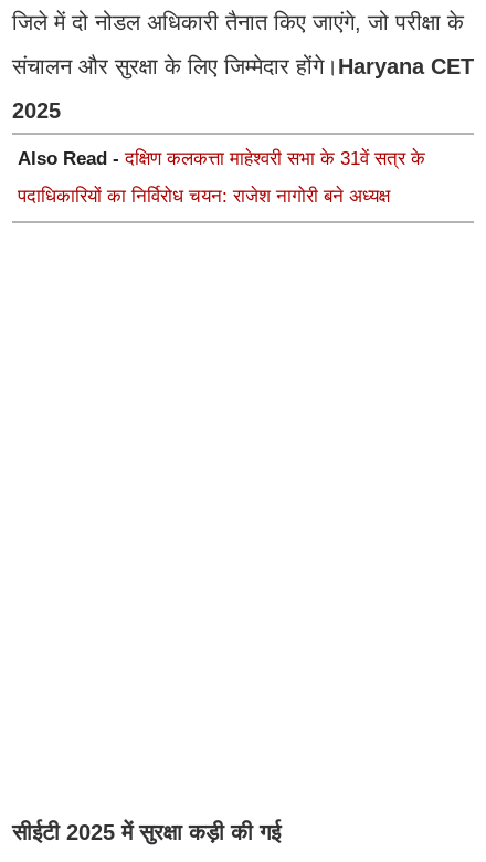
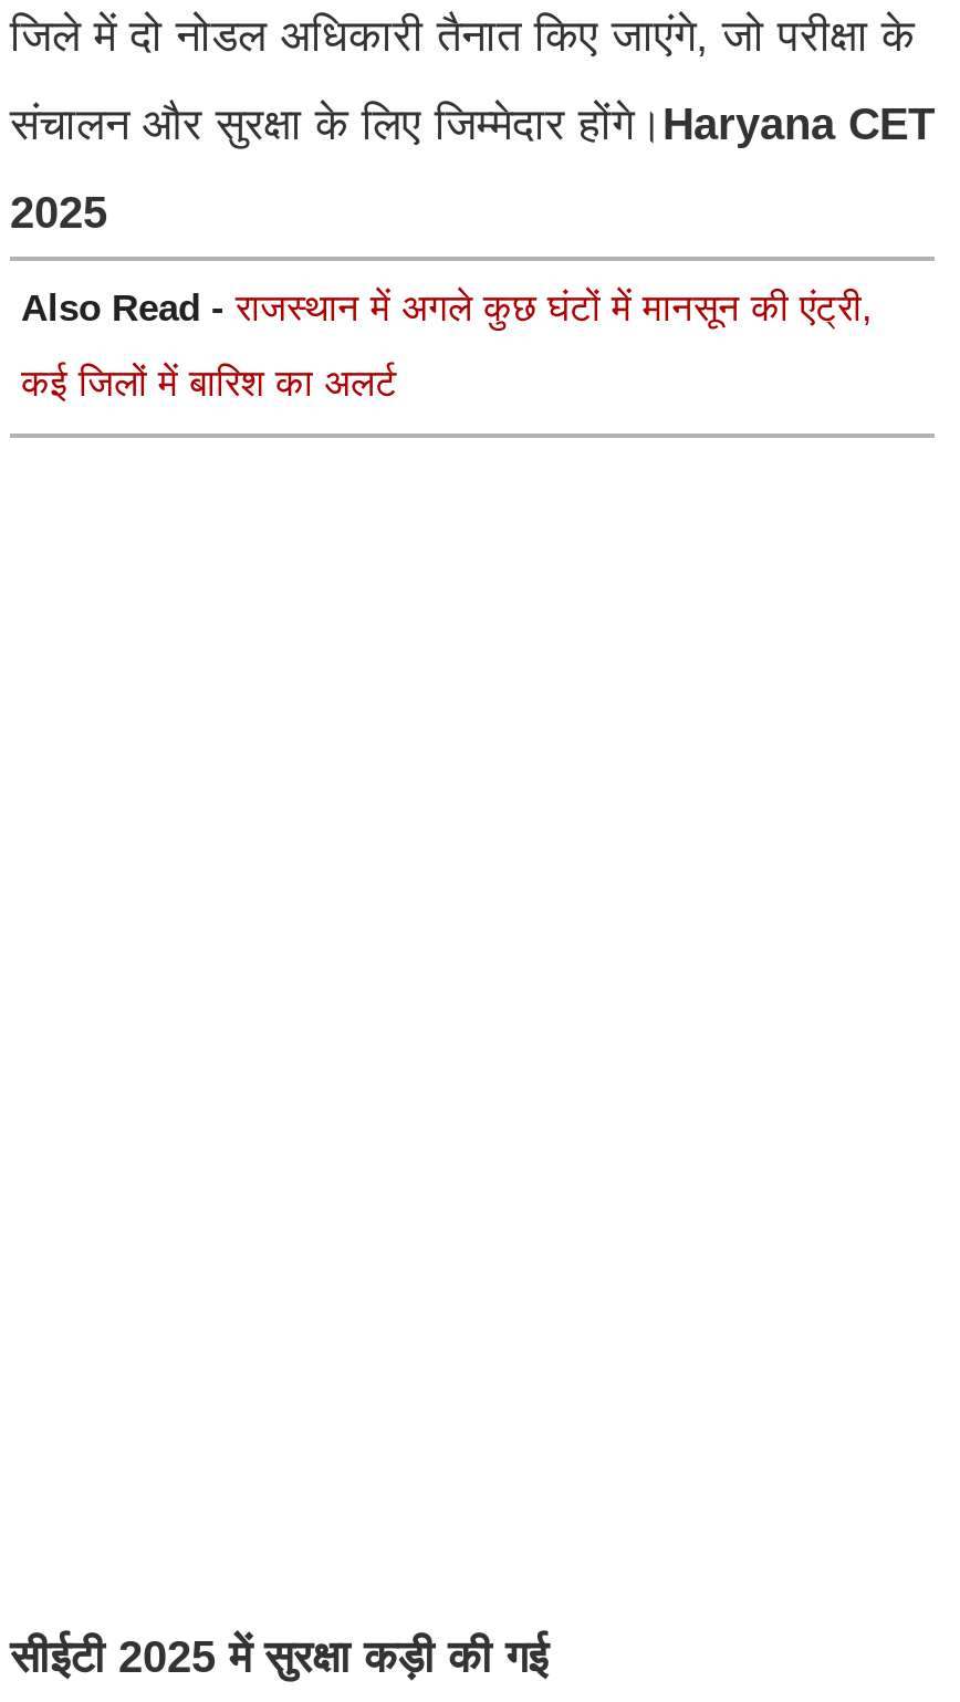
[18,148,425,169] Also Read - दक्षिण कलकत्ता माहेश्वरी सभा के 31वें सत्र के -> [21,288,873,330] Also Read - राजस्थान में अगले कुछ घंटों में मानसून की एंट्री,
[18,186,390,207] पदाधिकारियों का निर्विरोध चयन: राजेश नागोरी बने अध्यक्ष -> [21,363,397,405] कई जिलों में बारिश का अलर्ट

